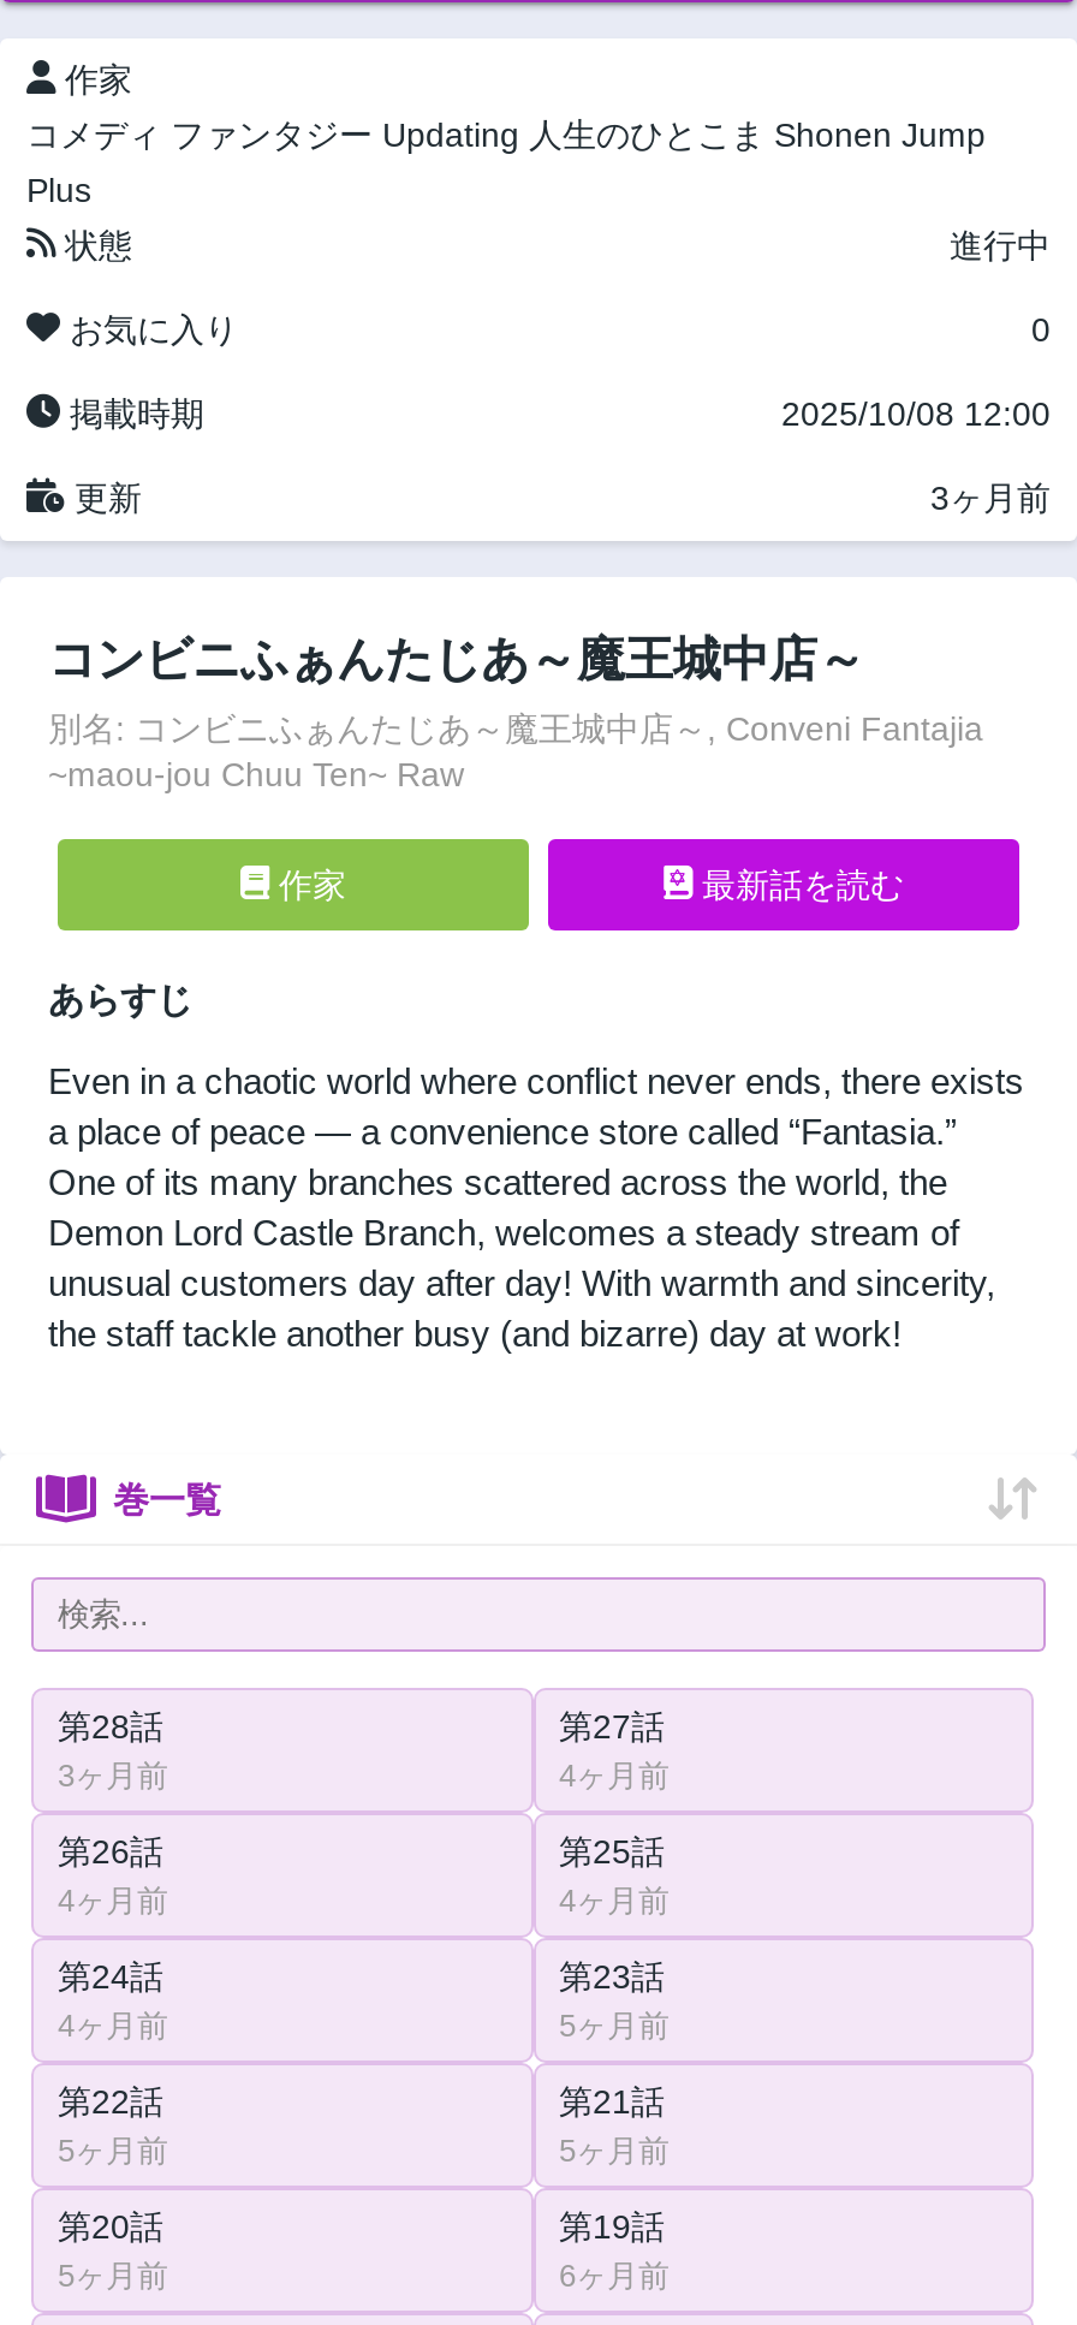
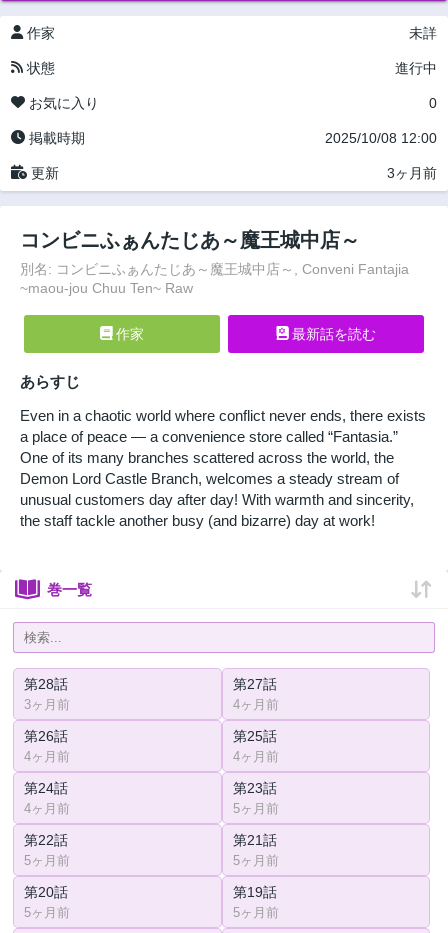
[26,115,986,209] コメディ ファンタジー Updating 人生のひとこま Shonen Jump | Plus -> [409,25,437,41] 未詳
[559,2257,670,2294] 6ヶ月前 -> [232,905,278,920] 5ヶ月前

